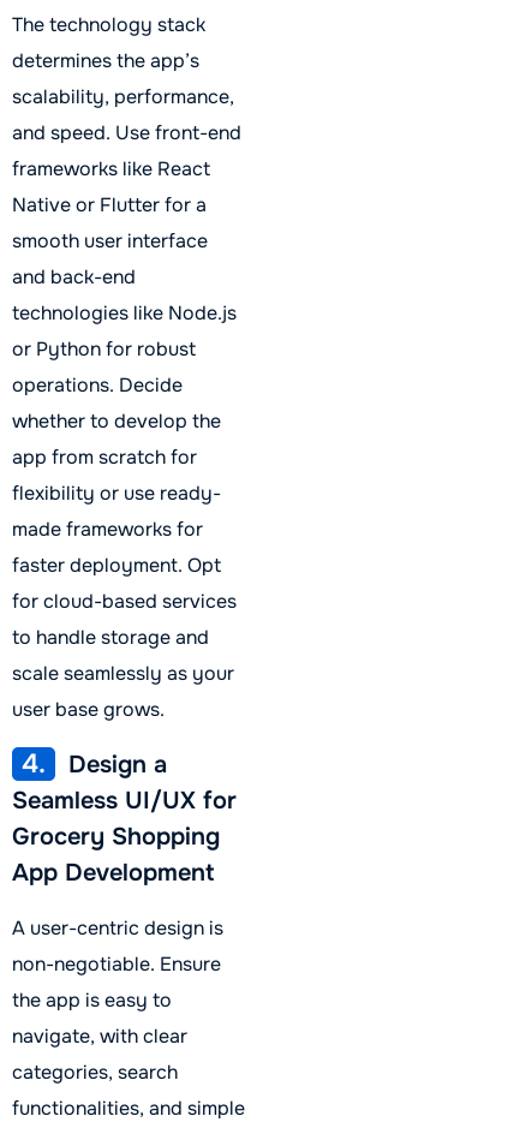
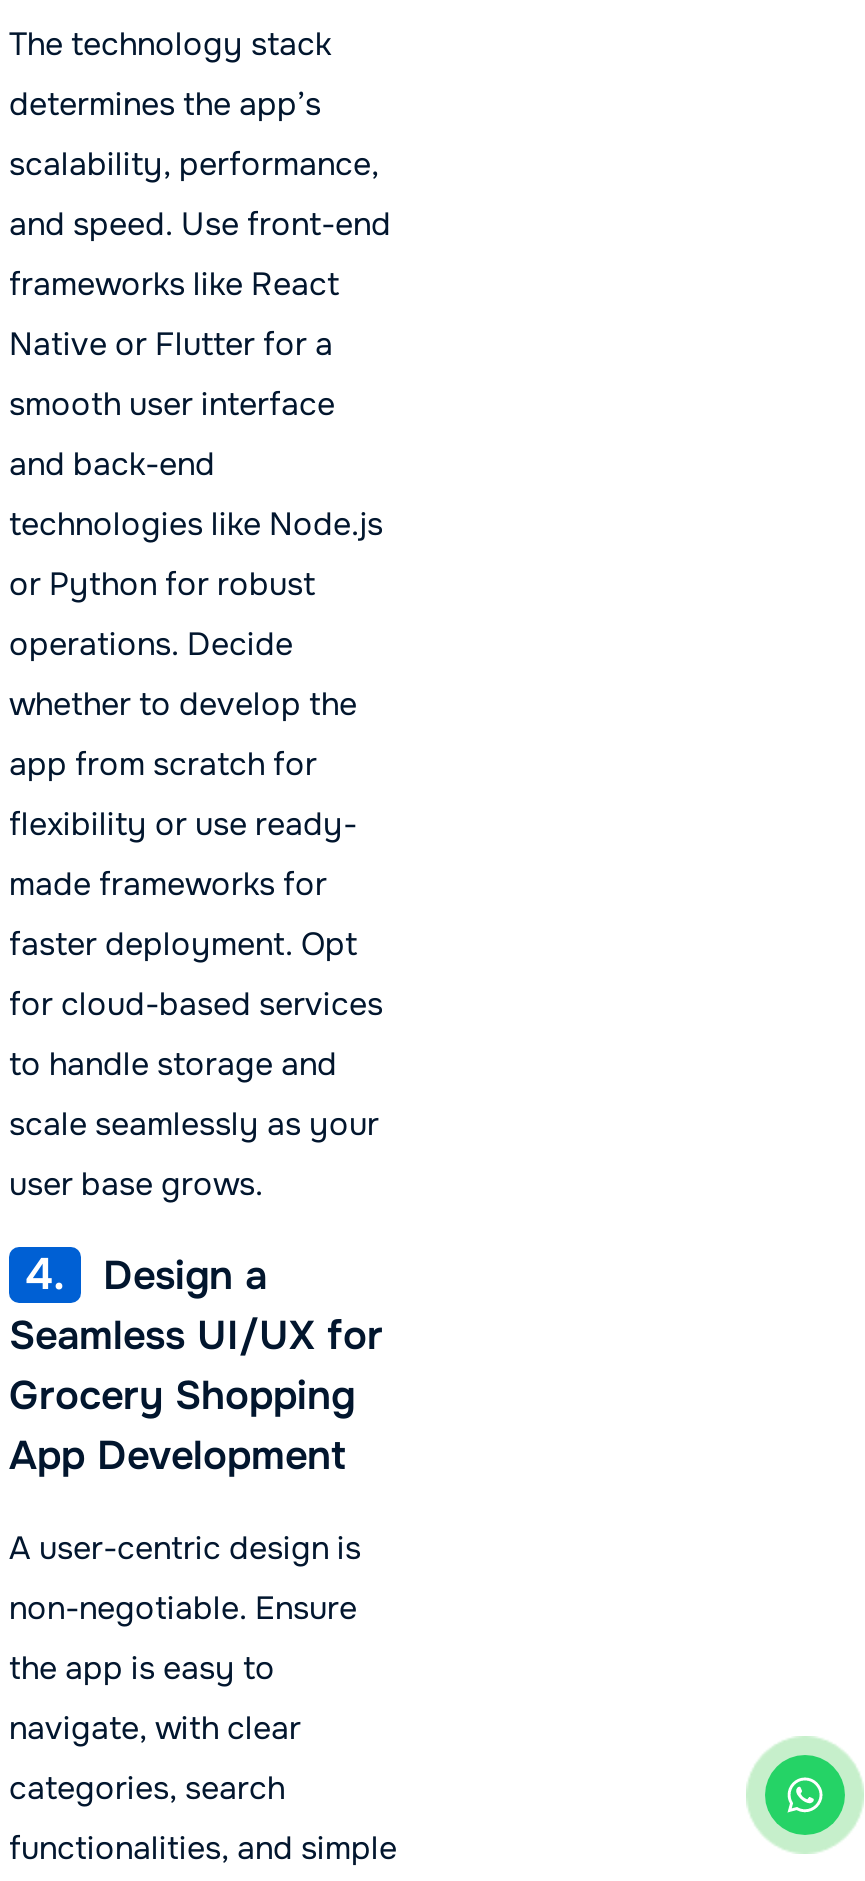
none -> [745,1735,859,1855] [image]

